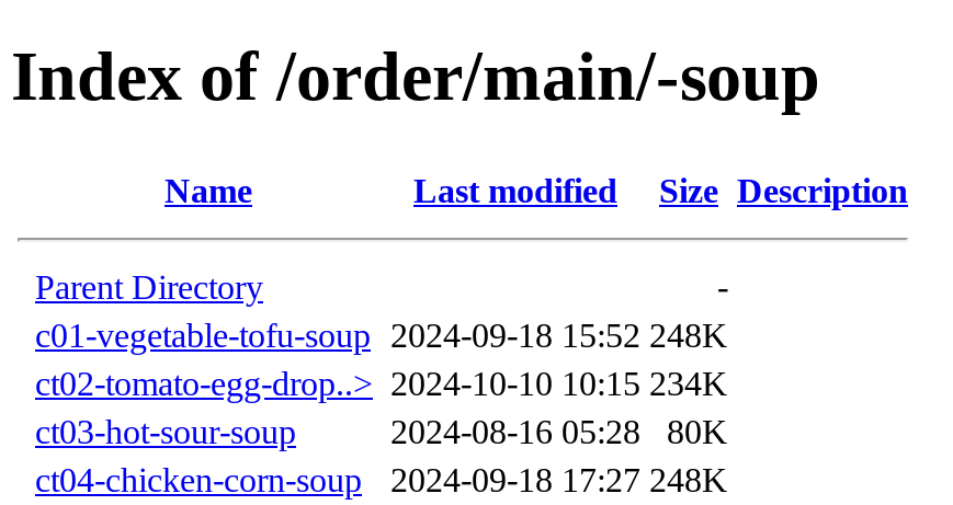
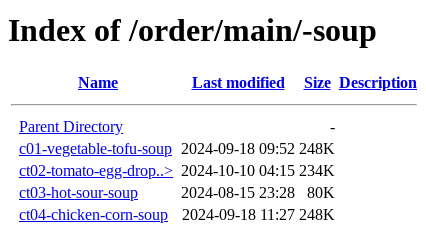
[35,316,728,354] c01-vegetable-tofu-soup 2024-09-18 15:52 248K -> [19,140,335,157] c01-vegetable-tofu-soup 2024-09-18 09:52 248K
[35,365,728,402] ct02-tomato-egg-drop..> 2024-10-10 10:15 234K -> [19,162,335,179] ct02-tomato-egg-drop..> 2024-10-10 04:15 234K
[390,413,728,450] 2024-08-16 05:28 80K -> [181,184,335,201] 2024-08-15 23:28 80K
[35,461,728,498] ct04-chicken-corn-soup 2024-09-18 17:27 248K -> [19,206,335,223] ct04-chicken-corn-soup 2024-09-18 11:27 248K

